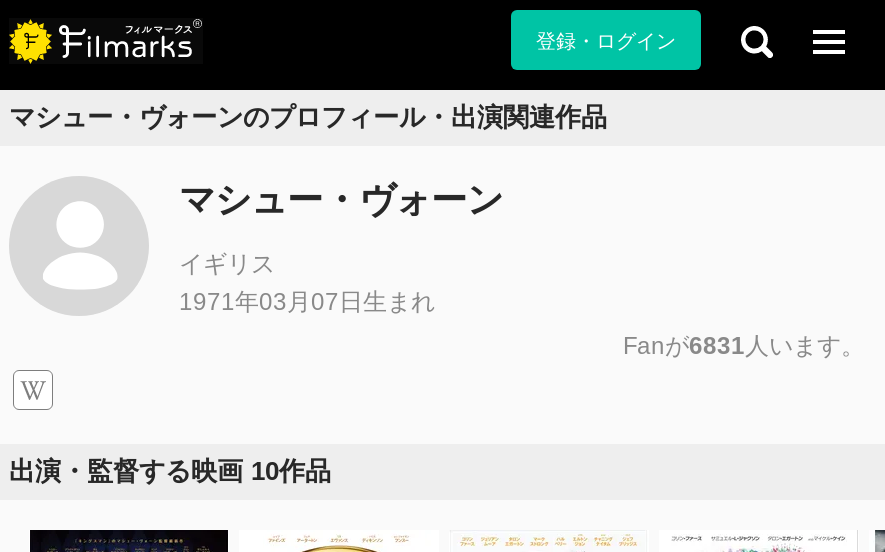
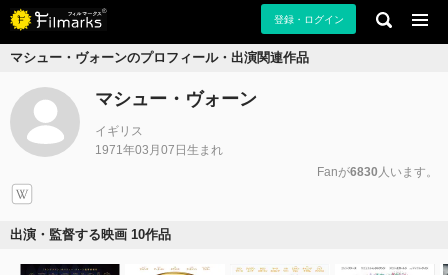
[623,332,865,360] Fanが6831人います。 -> [317,165,438,179] Fanが6830人います。

